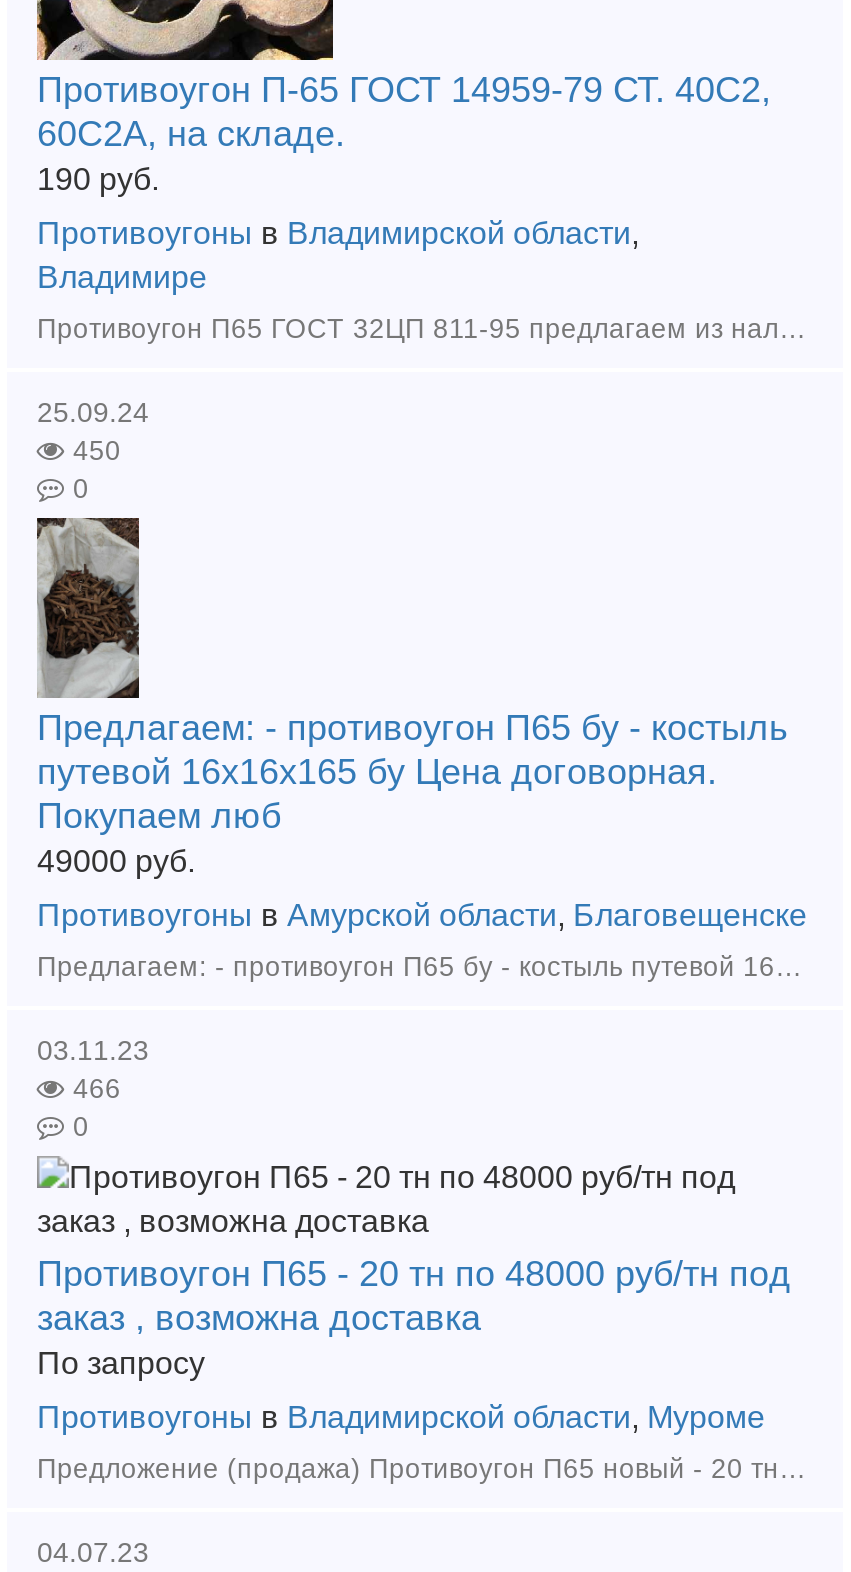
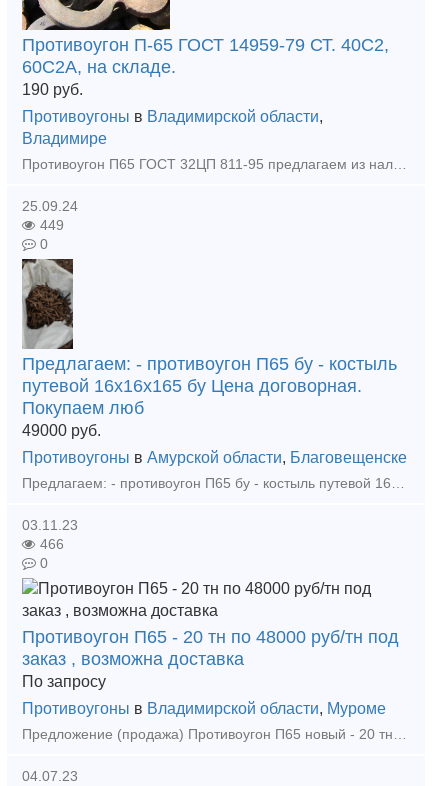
[65,436,121,466] 450 -> [36,218,64,233] 449

